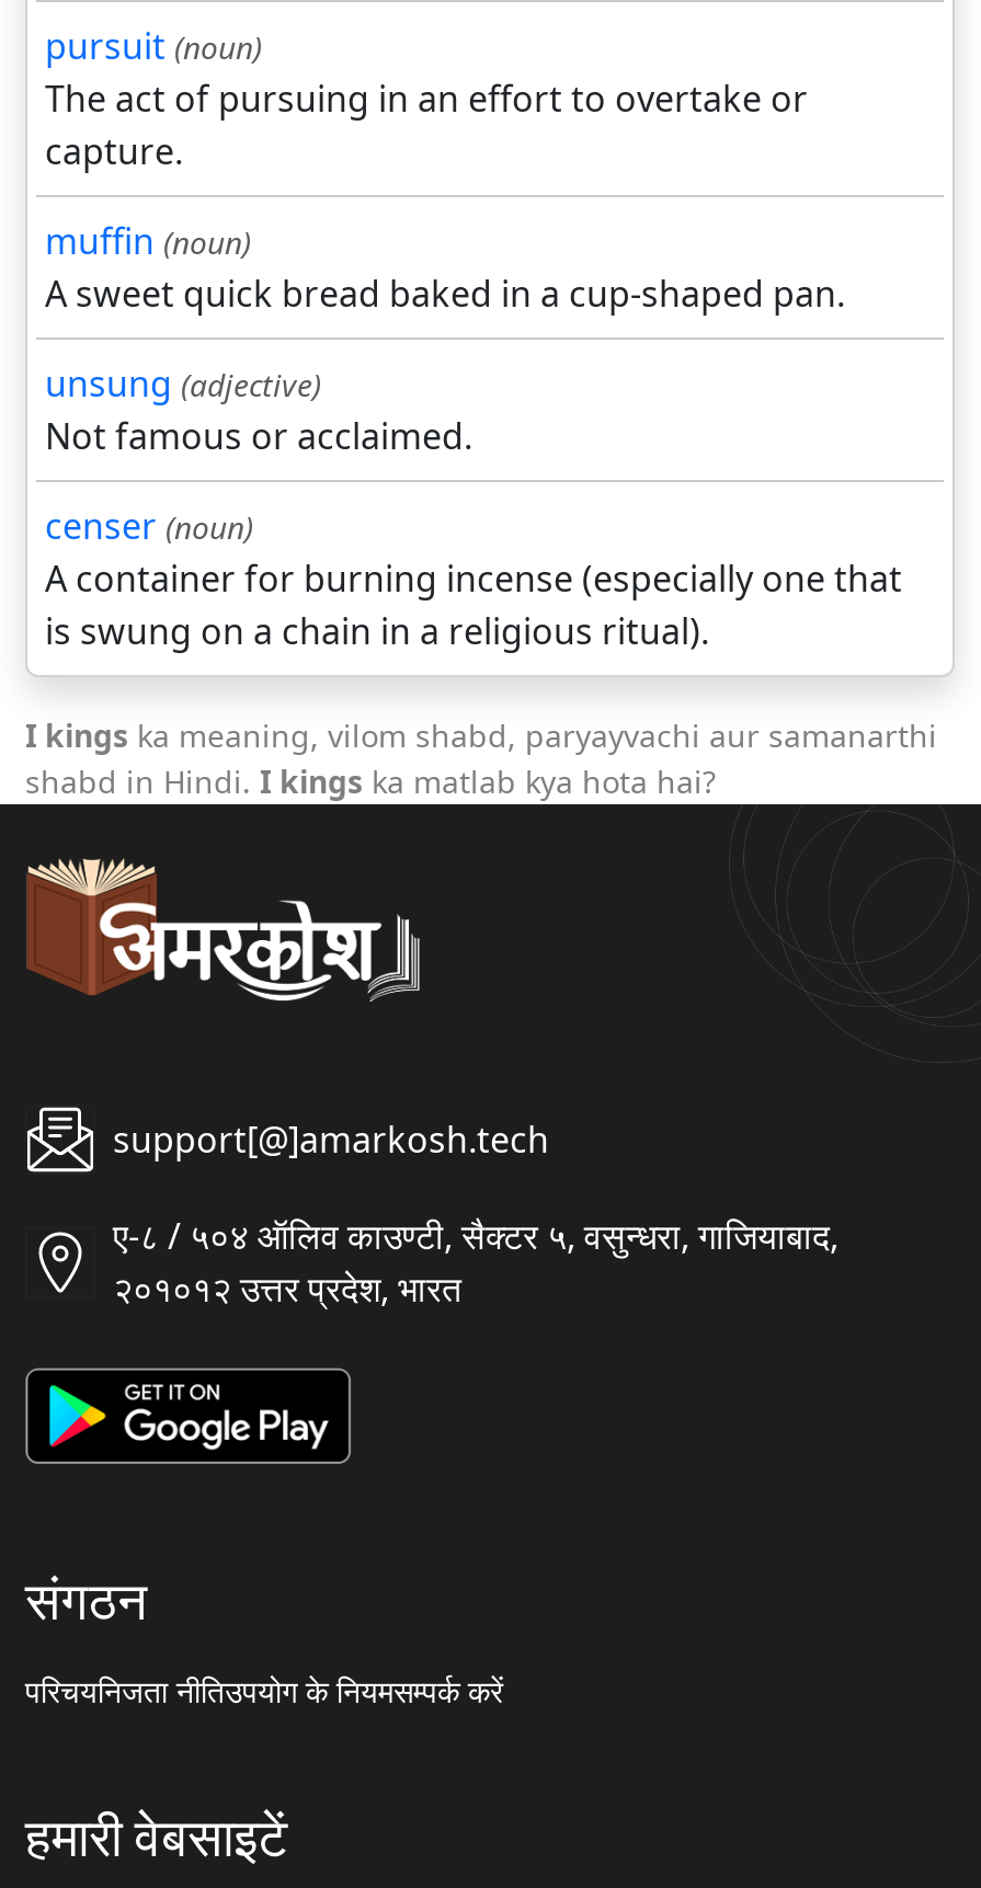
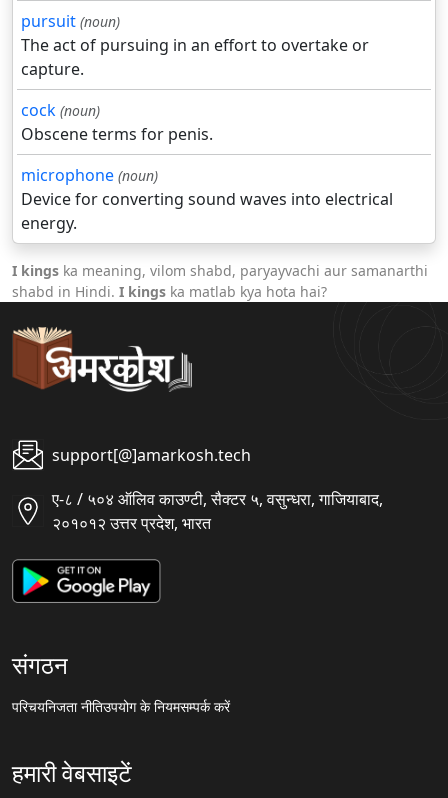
[45,217,902,656] muffin (noun) | A sweet quick bread baked in a cup-shaped pan. | unsung (adjective) | Not famous or acclaimed. | censer (noun) | A container for burning incense (especially one that | is swung on a chain in a religious ritual). -> [21,99,393,234] cock (noun) | Obscene terms for penis. | microphone (noun) | Device for converting sound waves into electrical | energy.

